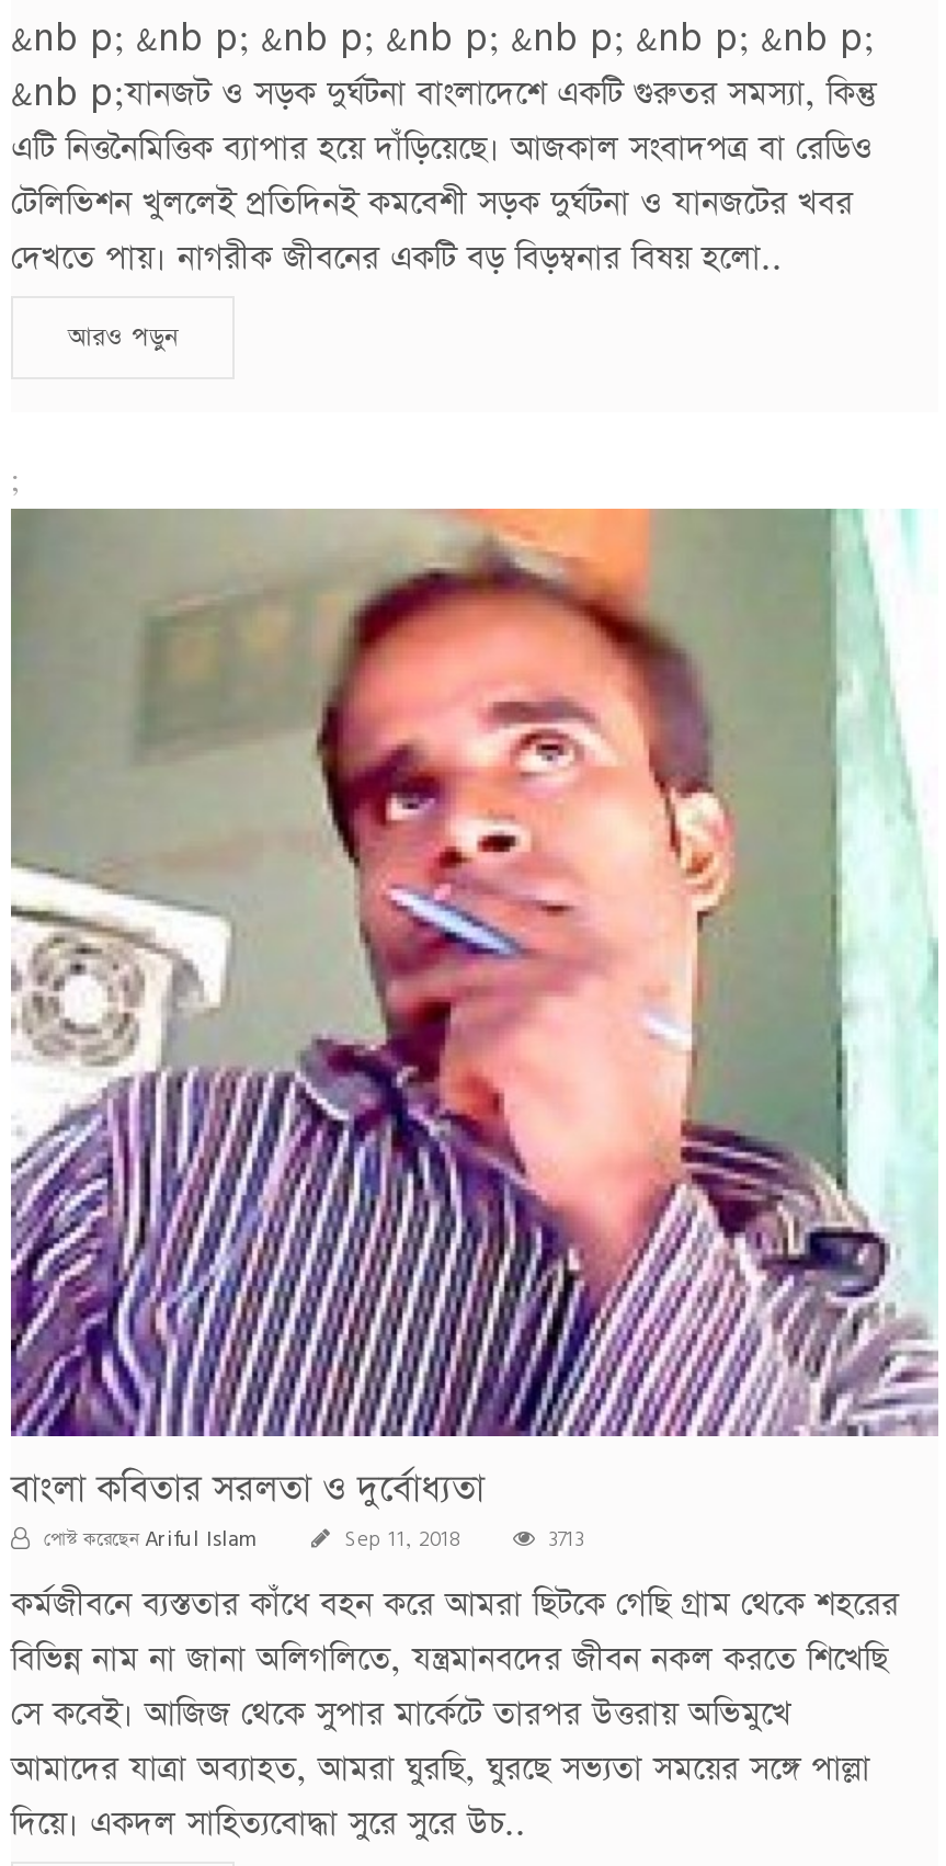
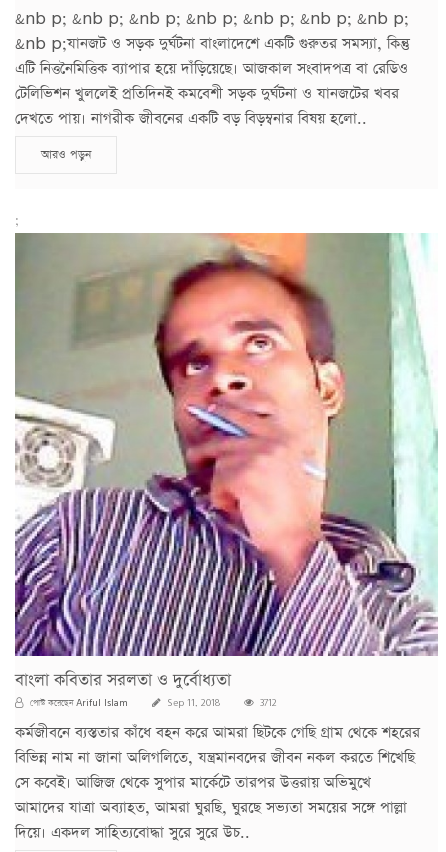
[542,1525,583,1552] 3713 -> [257,697,277,709] 3712

